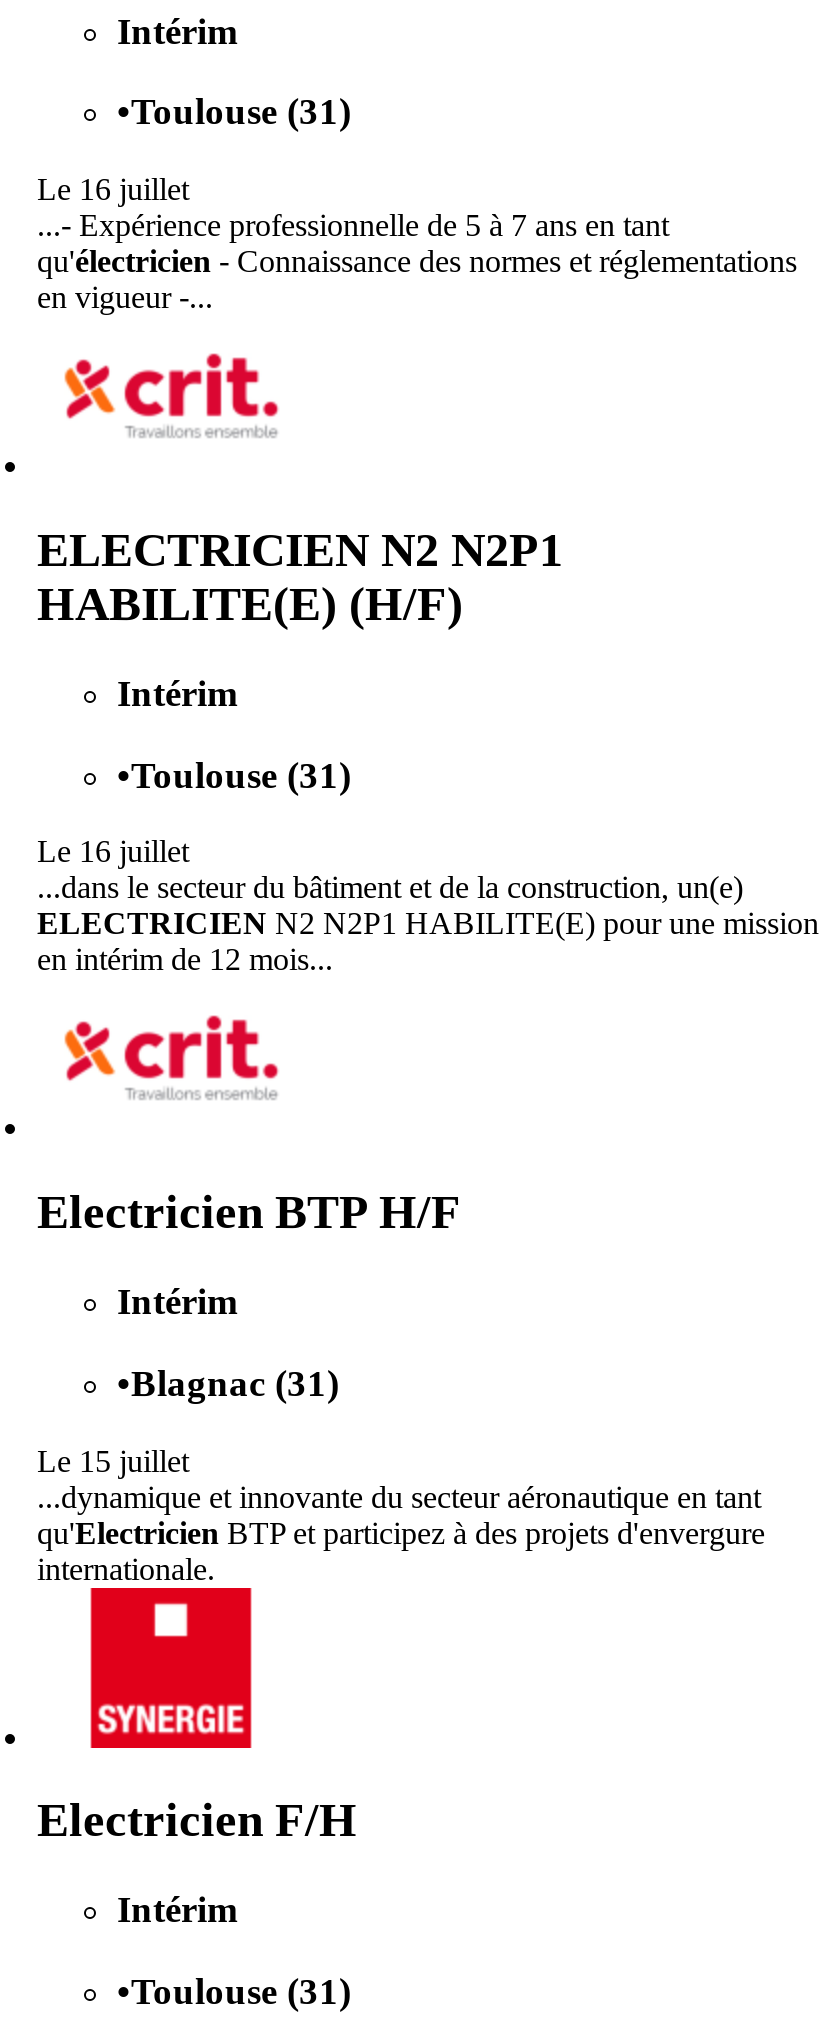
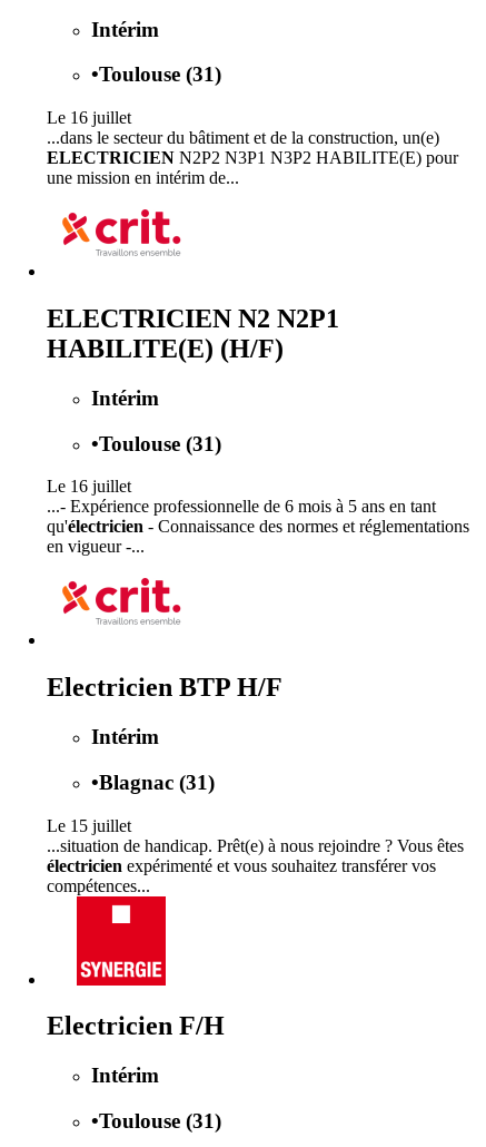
[37,208,669,242] ...- Expérience professionnelle de 5 à 7 ans en tant -> [47,148,458,187] ELECTRICIEN N2P2 N3P1 N3P2 HABILITE(E) pour | une mission en intérim de...
moved [37,244,797,314] -> [47,517,469,556]: qu'électricien - Connaissance des normes et réglementations | en vigueur -...
moved [37,871,743,905] -> [47,128,439,147]: ...dans le secteur du bâtiment et de la construction, un(e)
[37,907,819,977] ELECTRICIEN N2 N2P1 HABILITE(E) pour une mission | en intérim de 12 mois... -> [47,497,436,516] ...- Expérience professionnelle de 6 mois à 5 ans en tant
[37,1479,765,1585] ...dynamique et innovante du secteur aéronautique en tant | qu'Electricien BTP et participez à des projets d'envergure | internationale. -> [47,836,464,895] ...situation de handicap. Prêt(e) à nous rejoindre ? Vous êtes | électricien expérimenté et vous souhaitez transférer vos | compétences...

